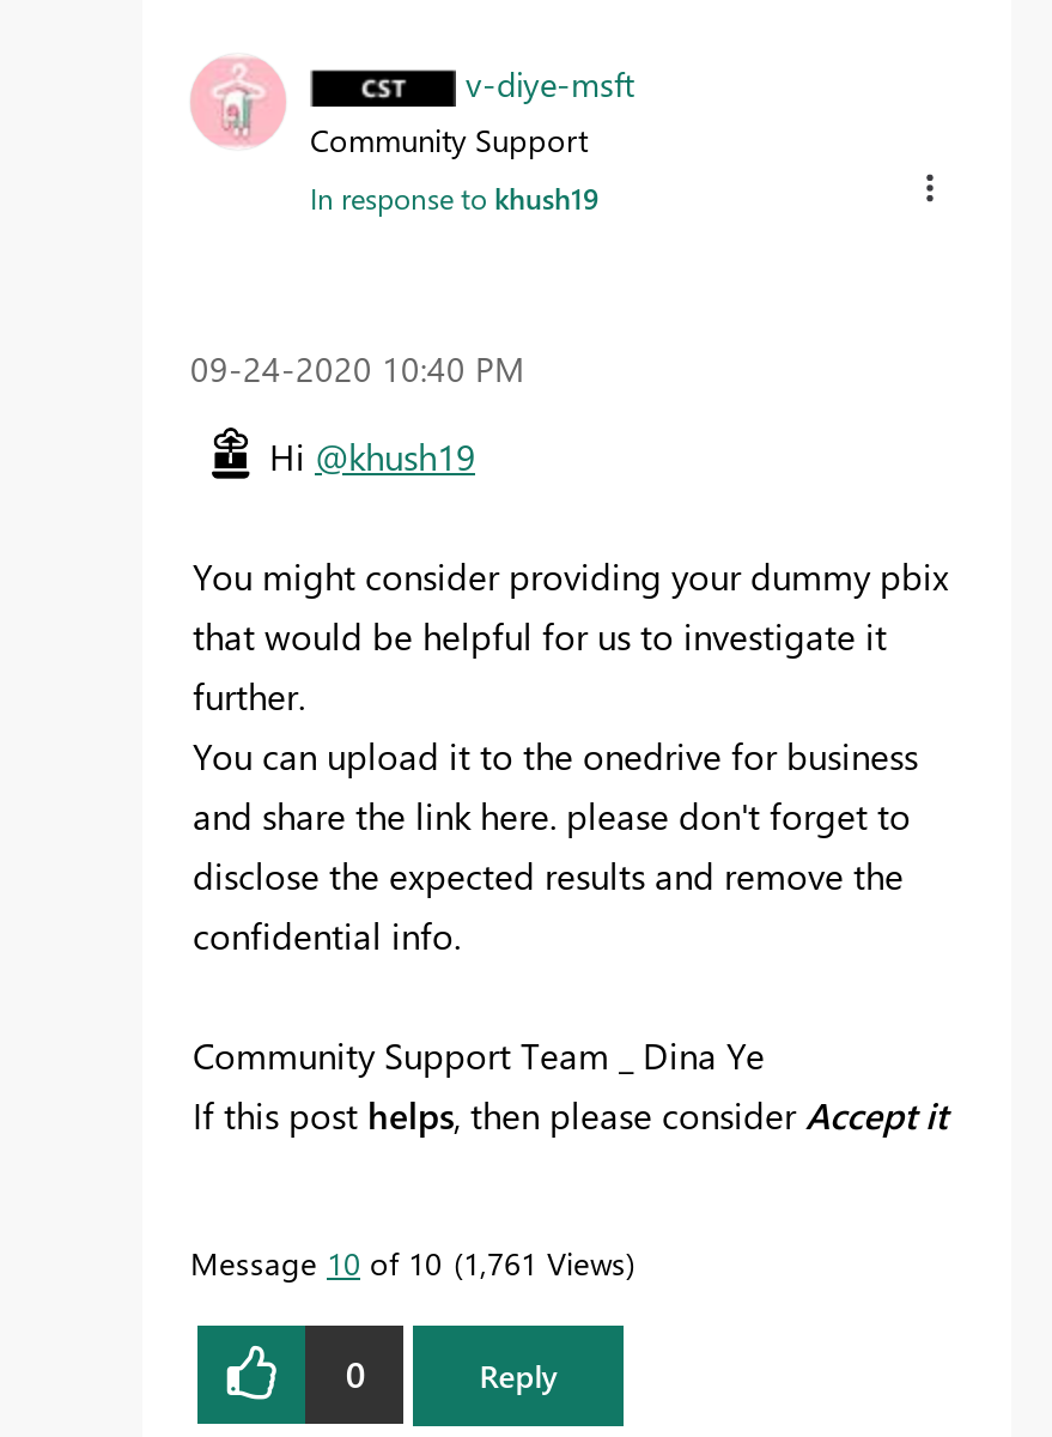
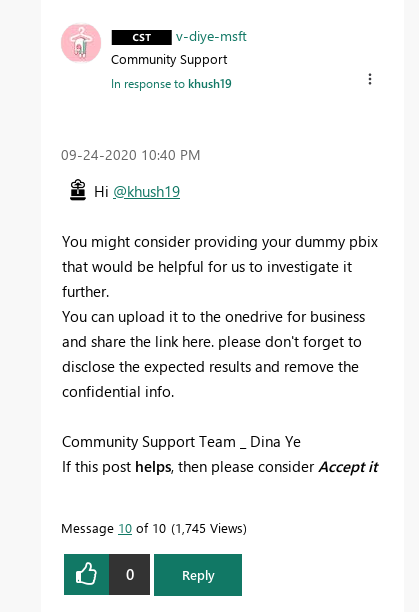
[190,1241,626,1282] Message 10 of 10 1,761 Views -> [61,519,243,536] Message 10 of 10 1,745 Views

